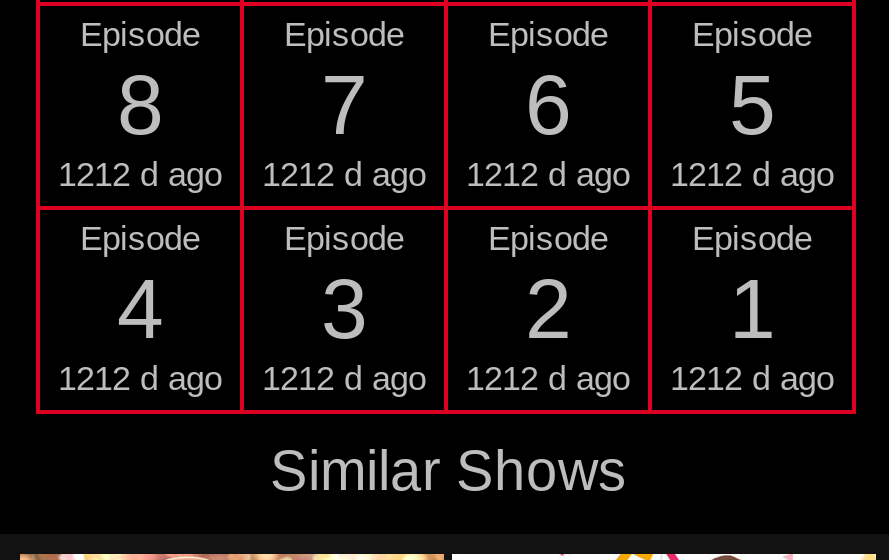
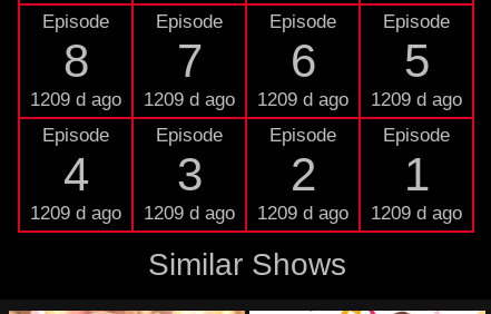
[58,156,222,194] 1212 d ago -> [30,89,121,110] 1209 d ago
[262,156,426,194] 1212 d ago -> [144,89,235,110] 1209 d ago
[466,156,630,194] 1212 d ago -> [257,89,348,110] 1209 d ago
[670,156,834,194] 1212 d ago -> [371,89,462,110] 1209 d ago
[58,360,222,398] 1212 d ago -> [30,203,121,224] 1209 d ago
[262,360,426,398] 1212 d ago -> [144,203,235,224] 1209 d ago
[466,360,630,398] 1212 d ago -> [257,203,348,224] 1209 d ago
[670,360,834,398] 1212 d ago -> [371,203,462,224] 1209 d ago

